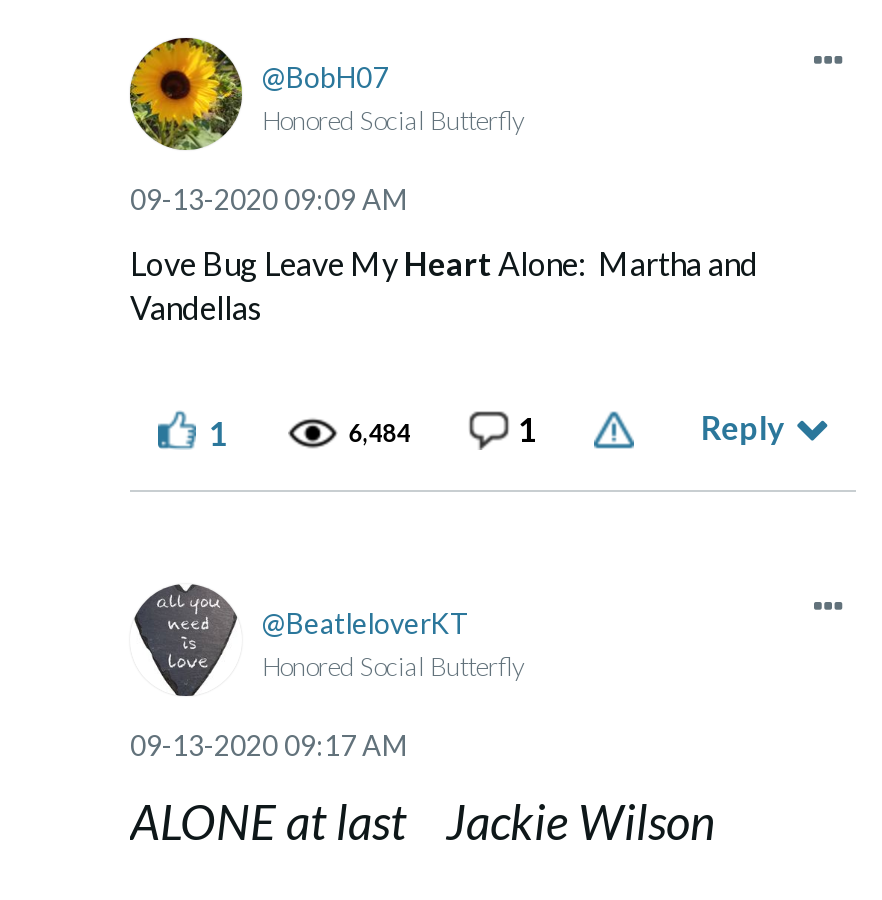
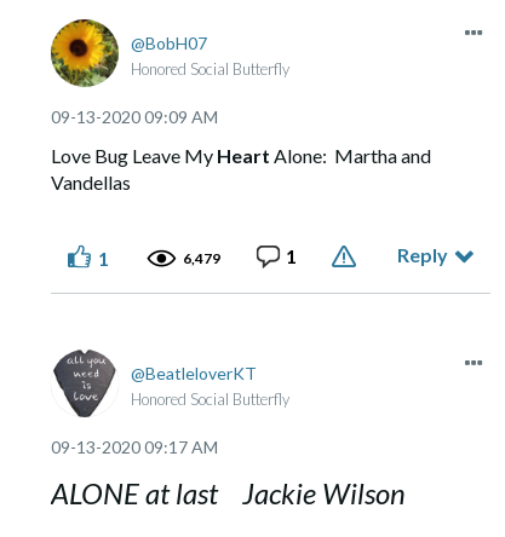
[348,417,410,447] 6,484 -> [183,249,221,267] 6,479

